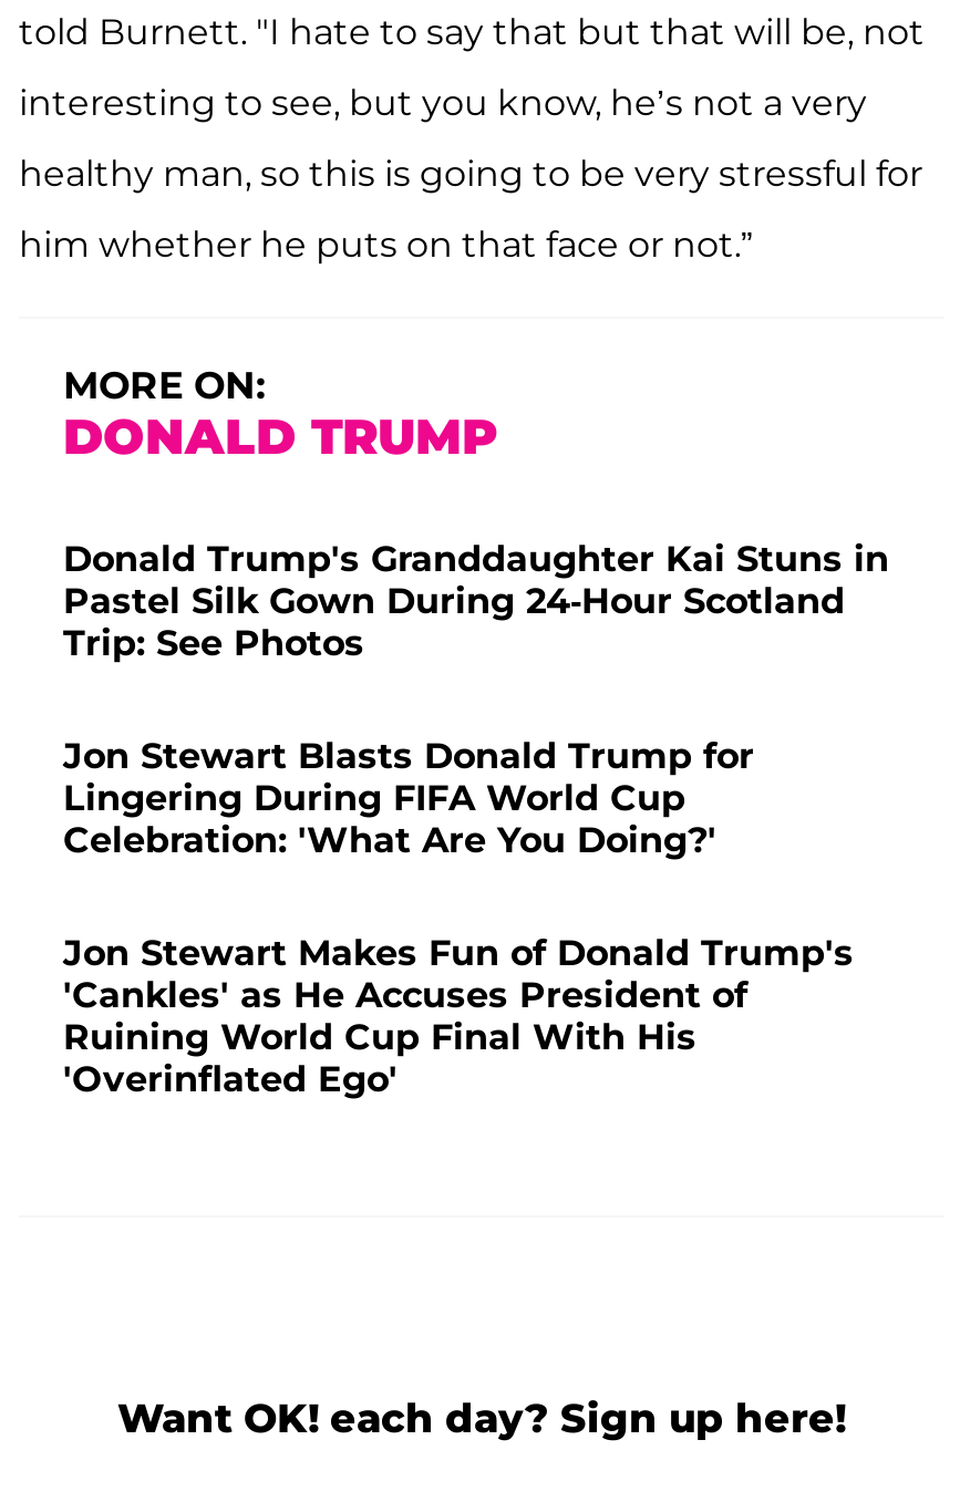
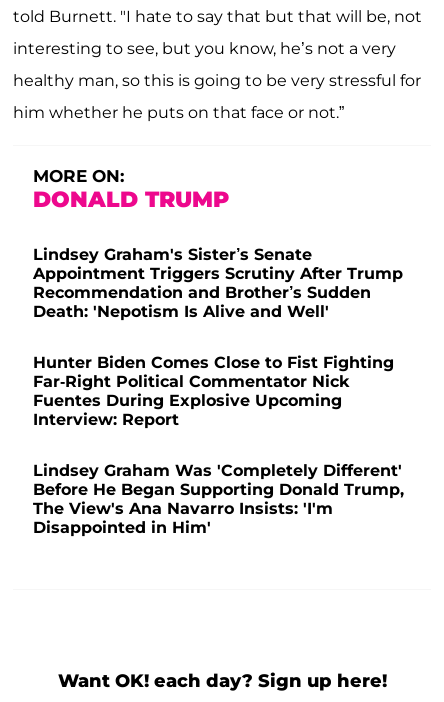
[63,538,889,664] Donald Trump's Granddaughter Kai Stuns in | Pastel Silk Gown During 24-Hour Scotland | Trip: See Photos -> [33,245,403,321] Lindsey Graham's Sister’s Senate | Appointment Triggers Scrutiny After Trump | Recommendation and Brother’s Sudden | Death: 'Nepotism Is Alive and Well'
[63,735,754,861] Jon Stewart Blasts Donald Trump for | Lingering During FIFA World Cup | Celebration: 'What Are You Doing?' -> [33,353,394,429] Hunter Biden Comes Close to Fist Fighting | Far-Right Political Commentator Nick | Fuentes During Explosive Upcoming | Interview: Report
[63,932,854,1100] Jon Stewart Makes Fun of Donald Trump's | 'Cankles' as He Accuses President of | Ruining World Cup Final With His | 'Overinflated Ego' -> [33,461,404,537] Lindsey Graham Was 'Completely Different' | Before He Began Supporting Donald Trump, | The View's Ana Navarro Insists: 'I'm | Disappointed in Him'

